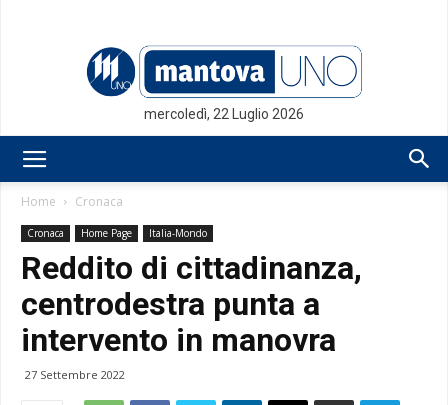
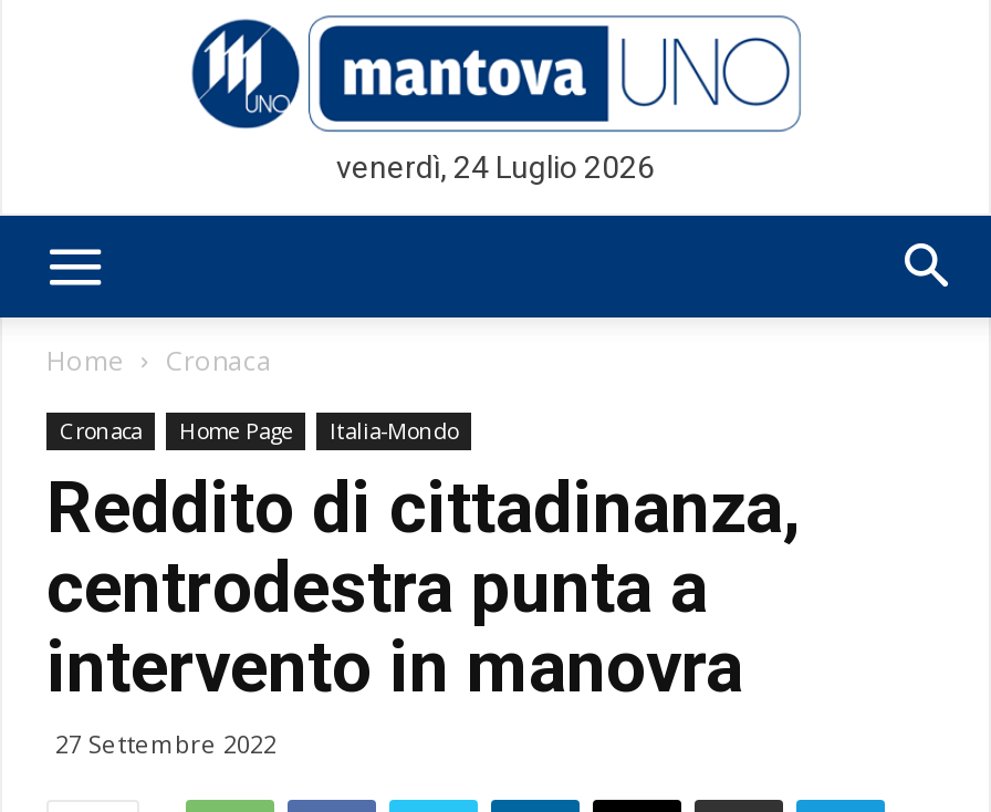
[144,106,304,122] mercoledì, 22 Luglio 2026 -> [336,149,655,185] venerdì, 24 Luglio 2026

